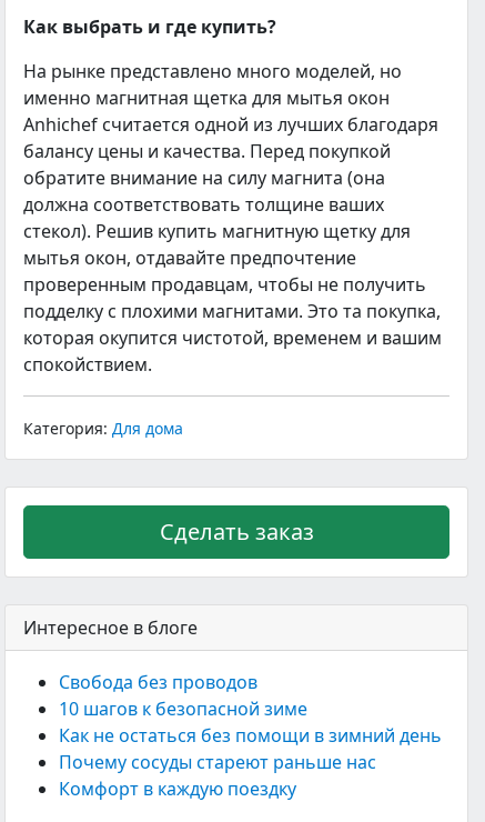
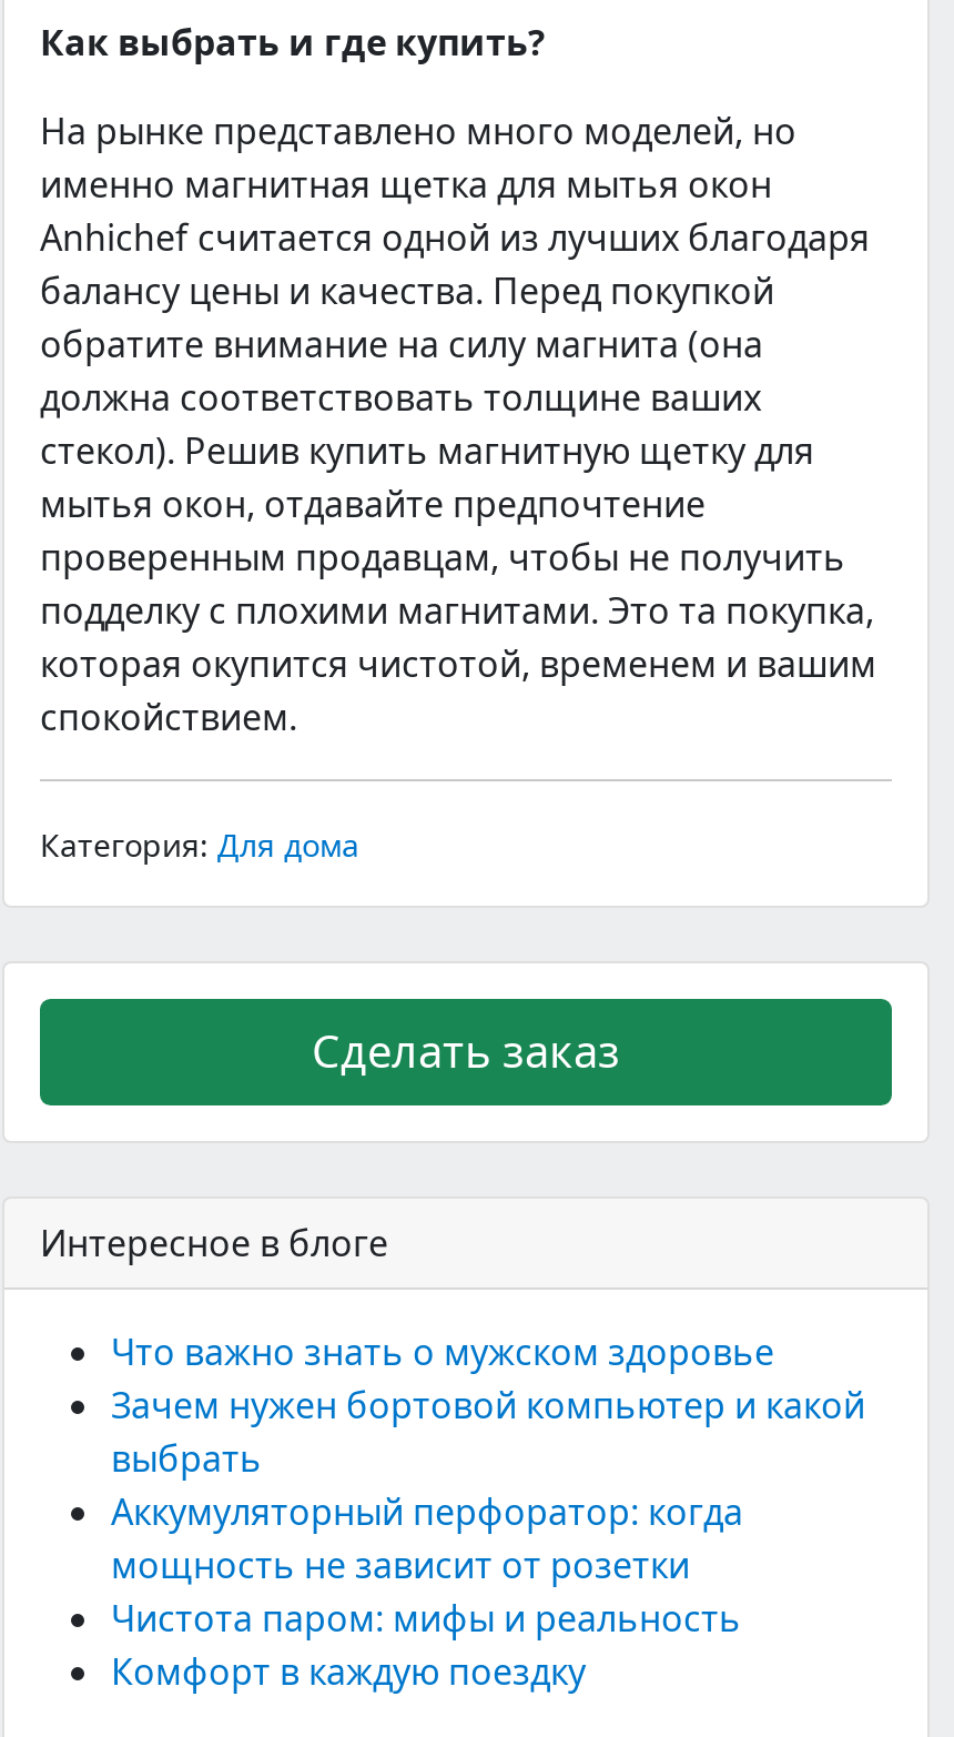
[59,670,442,774] Свобода без проводов | 10 шагов к безопасной зиме | Как не остаться без помощи в зимний день | Почему сосуды стареют раньше нас -> [111,1327,865,1642] Что важно знать о мужском здоровье | Зачем нужен бортовой компьютер и какой | выбрать | Аккумуляторный перфоратор: когда | мощность не зависит от розетки | Чистота паром: мифы и реальность

